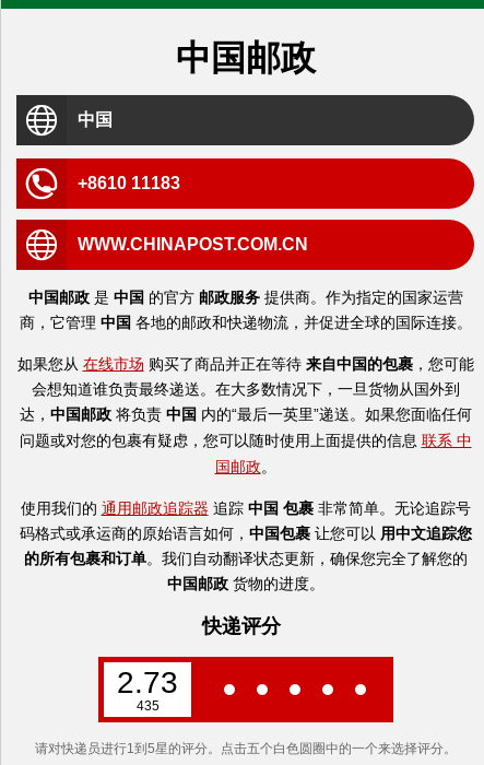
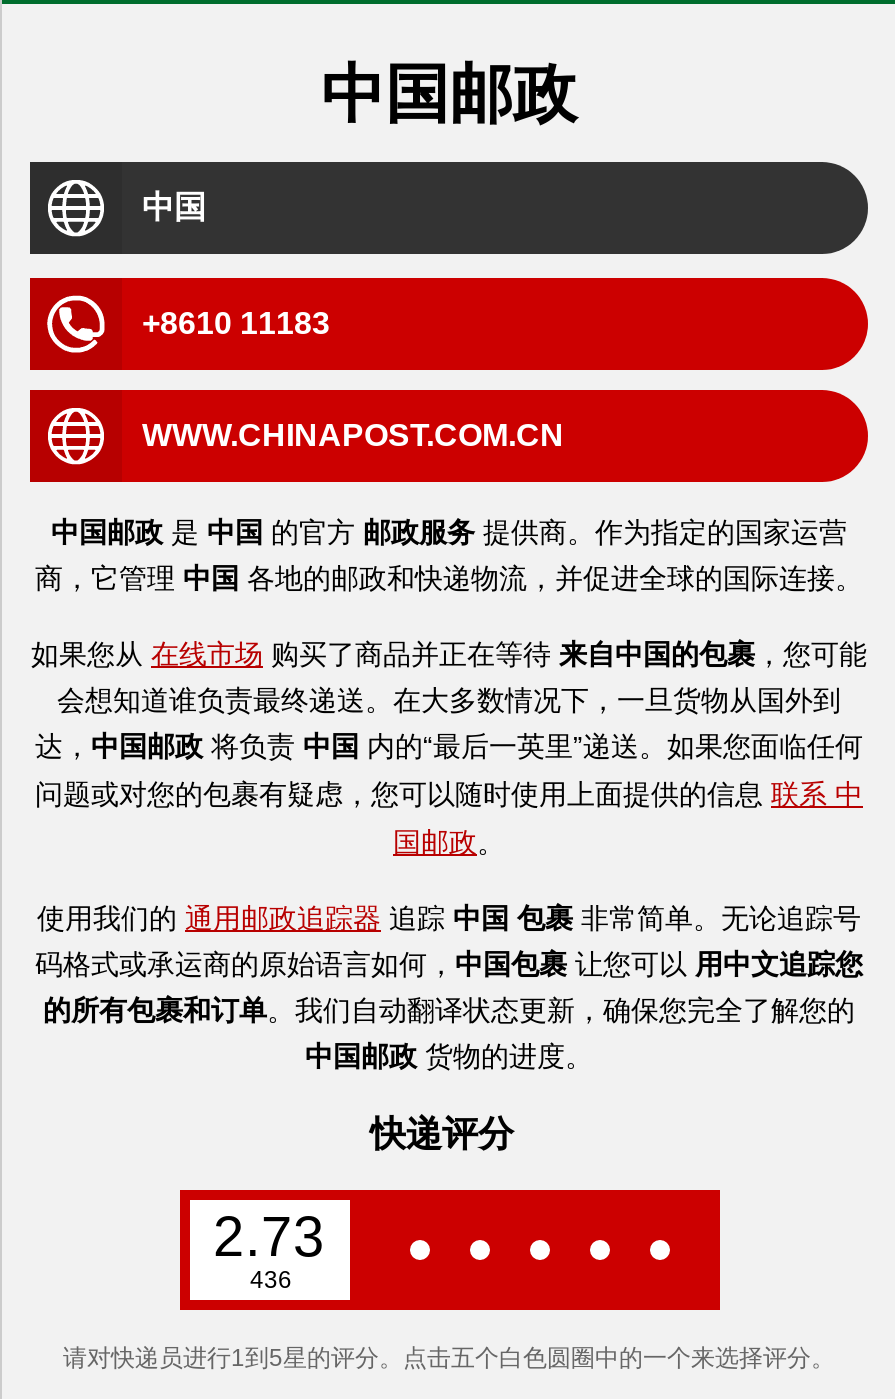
[137,698,160,713] 435 -> [250,1265,292,1293] 436

